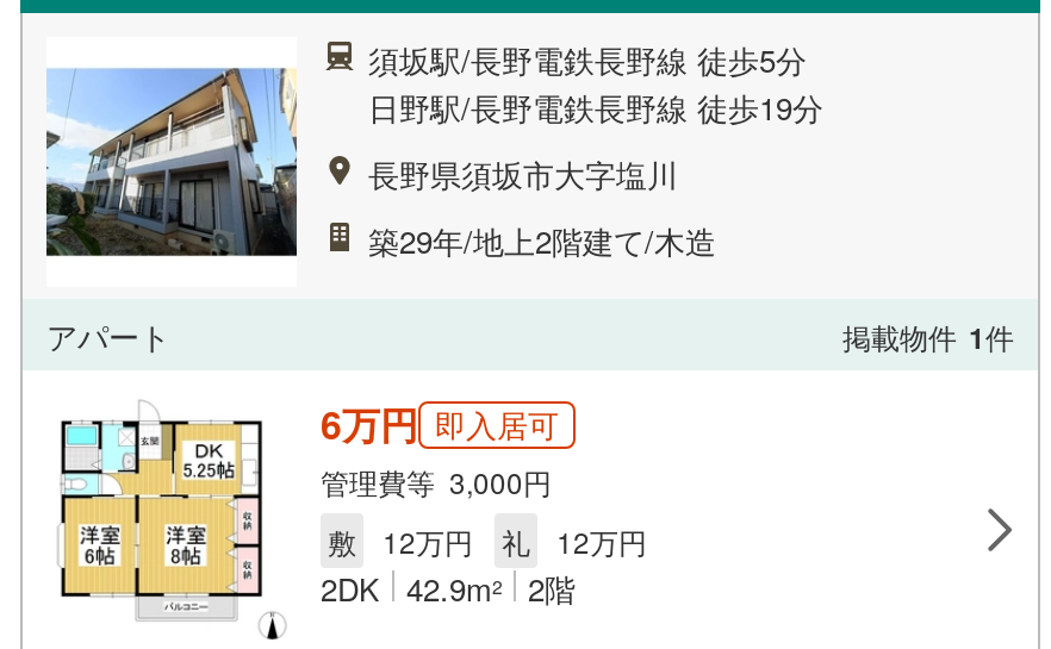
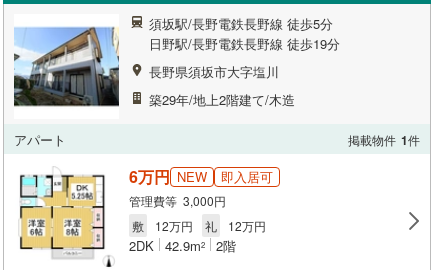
[321,397,559,451] 6万円 即入居可 -> [129,165,273,188] 6万円 NEW | 即入居可

